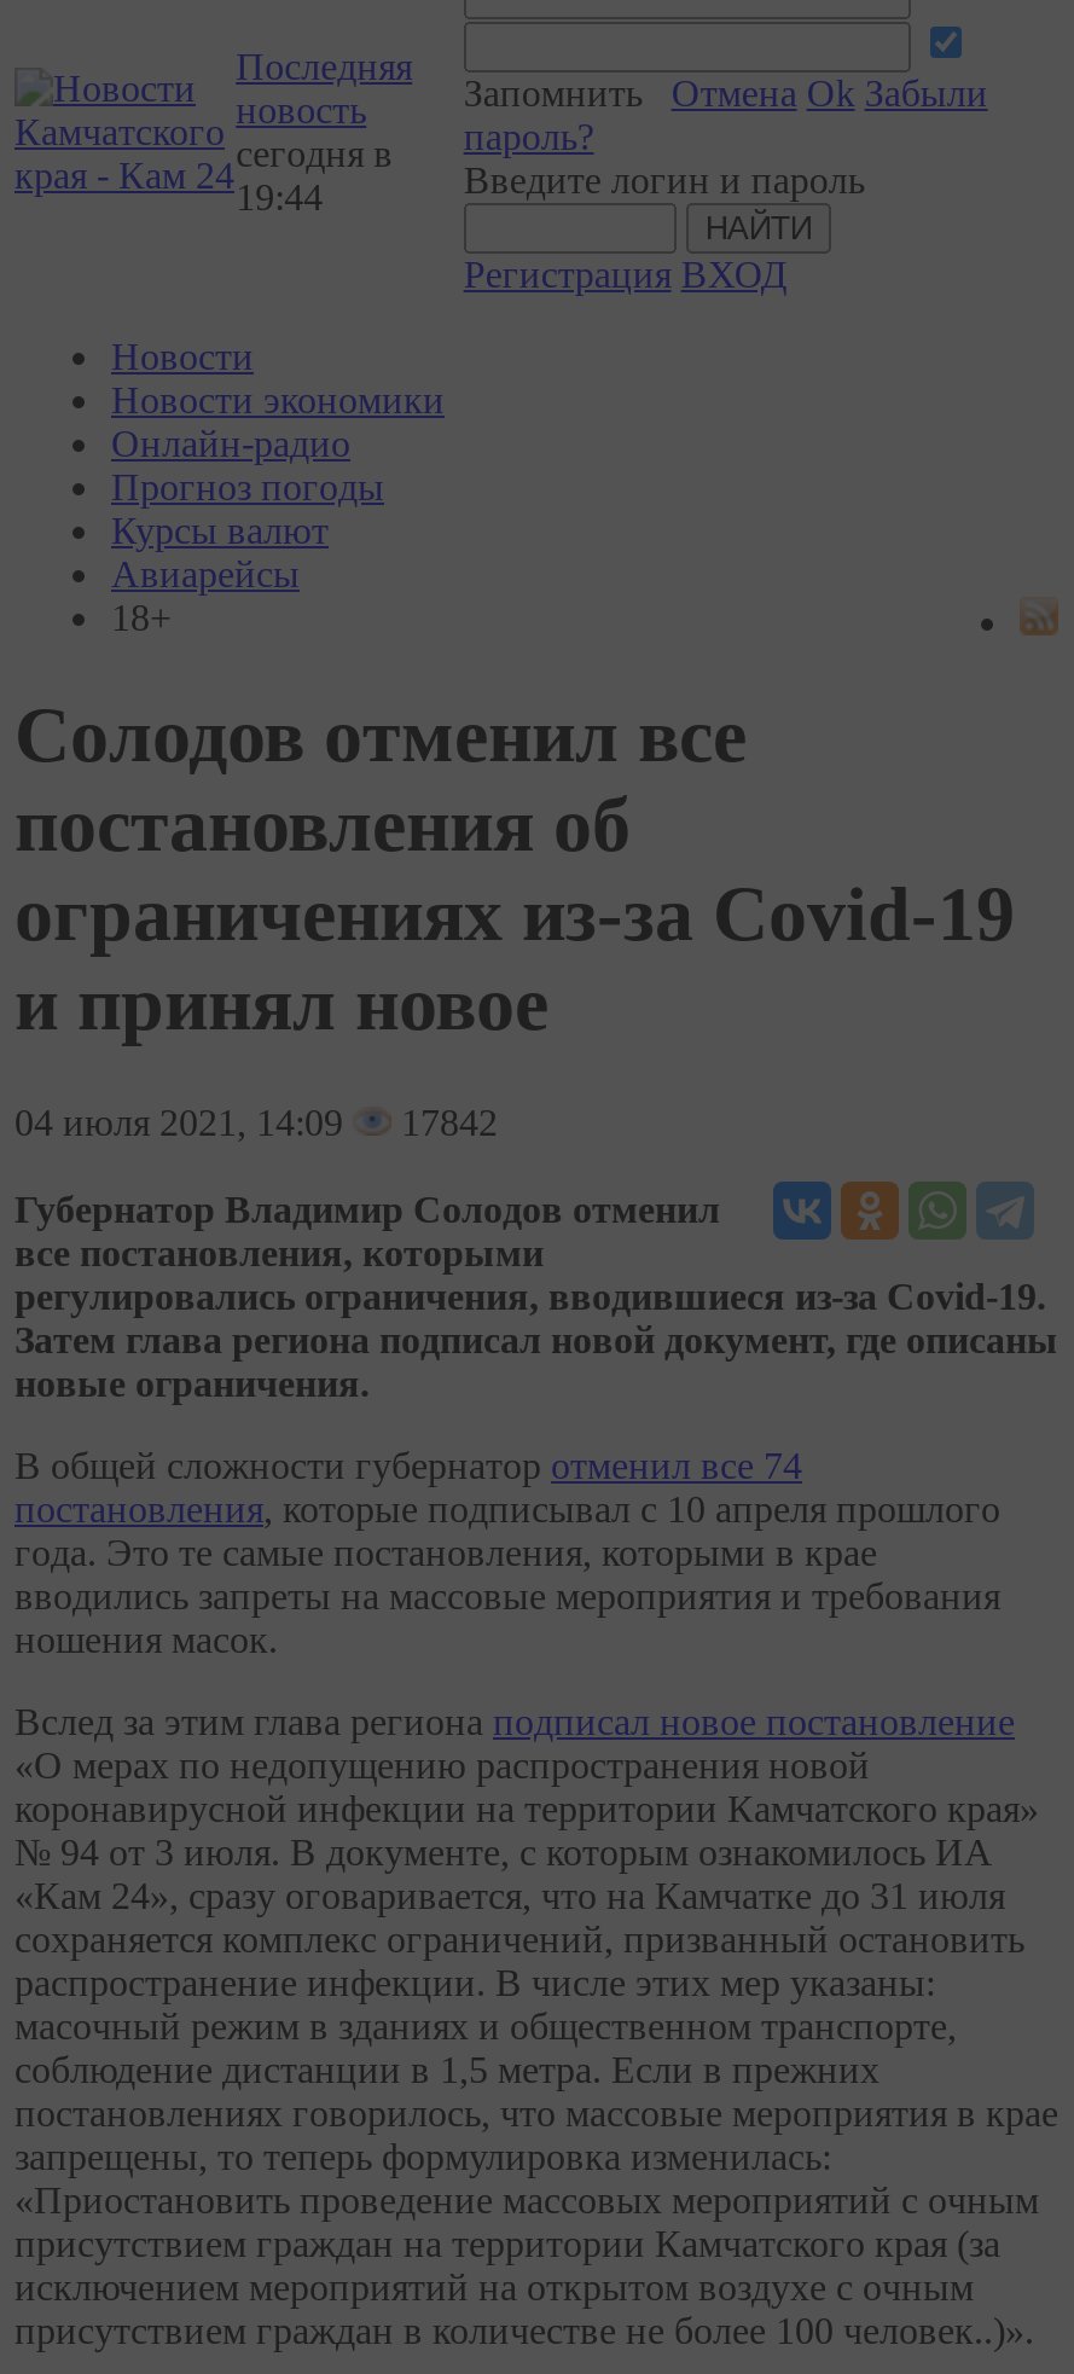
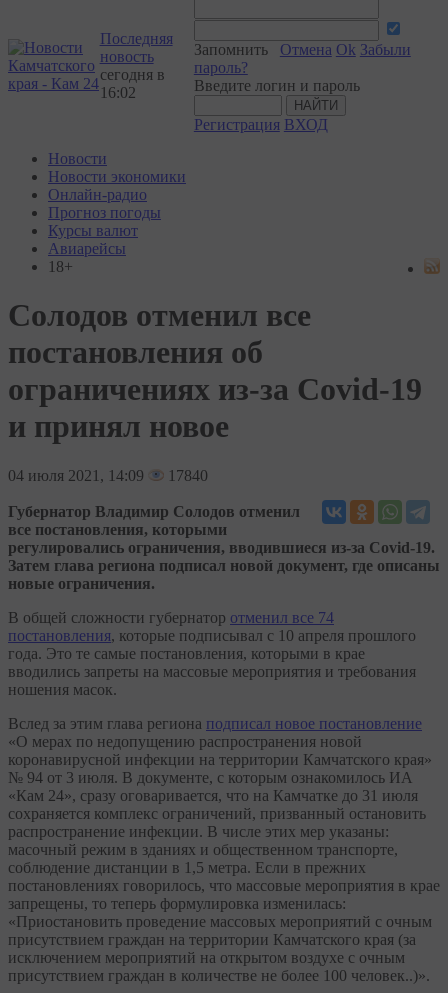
[236,176,323,217] 19:44 -> [100,84,136,101] 16:02
[14,1102,498,1143] 04 июля 2021, 14:09 17842 -> [8,467,208,484] 04 июля 2021, 14:09 17840

